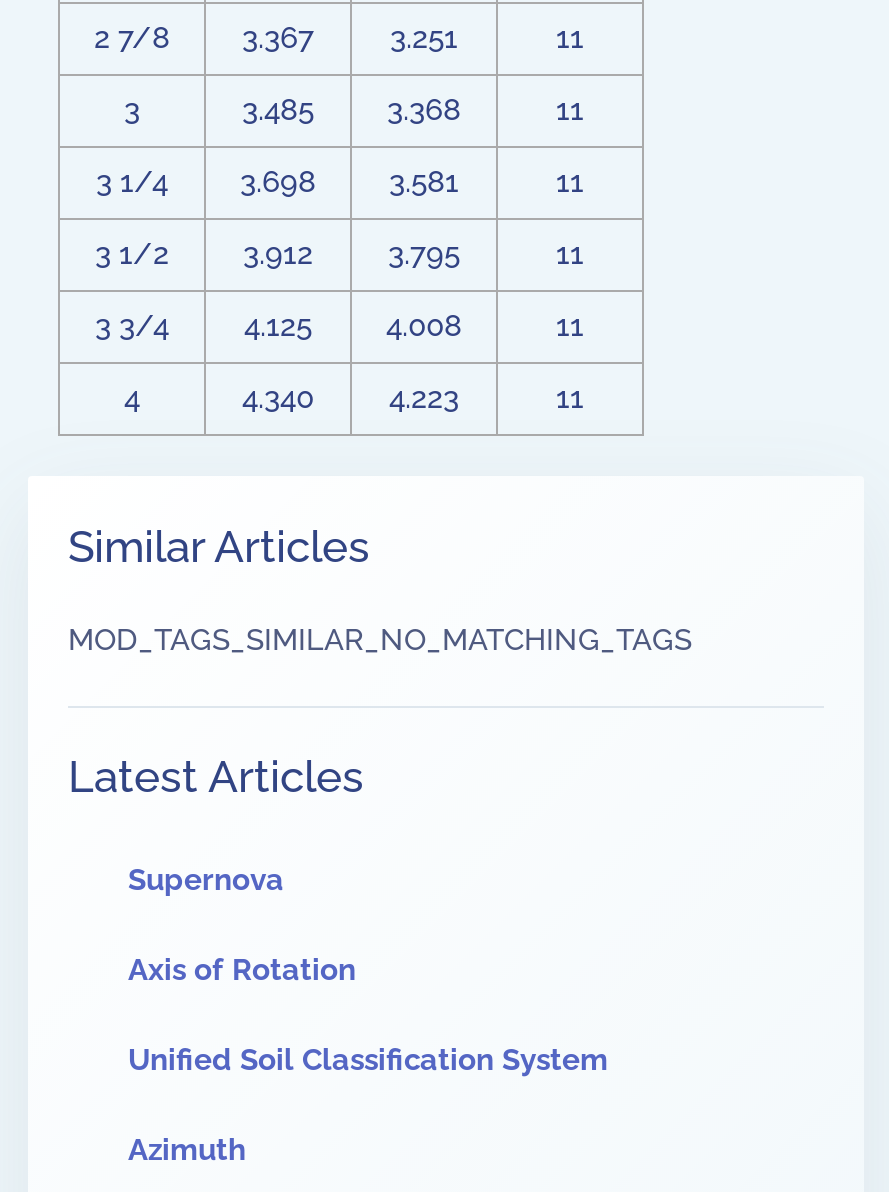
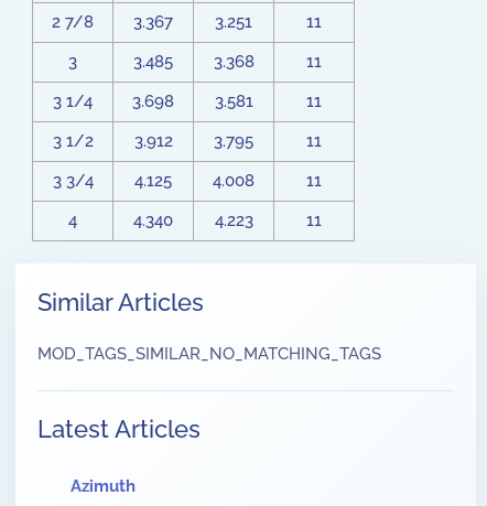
[128,862,608,1078] Supernova | Axis of Rotation | Unified Soil Classification System -> none

